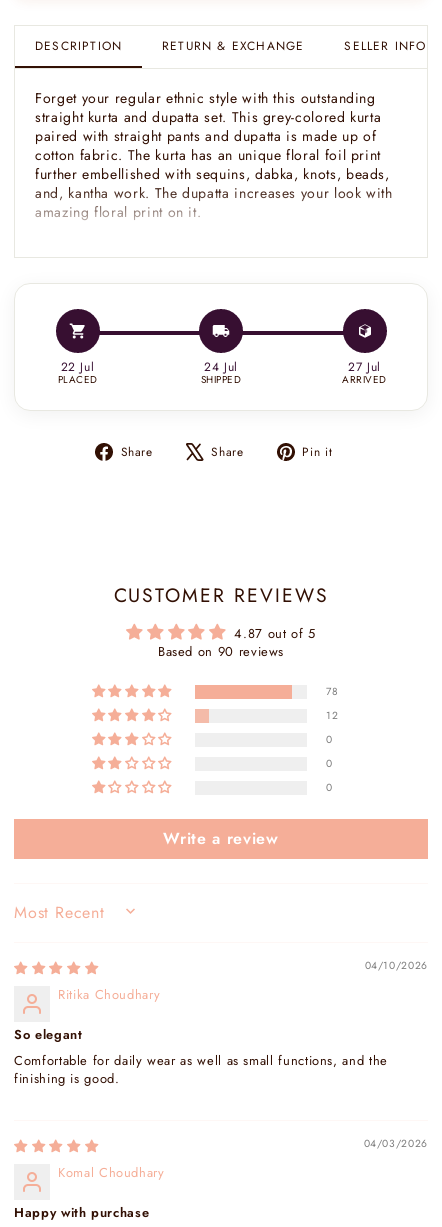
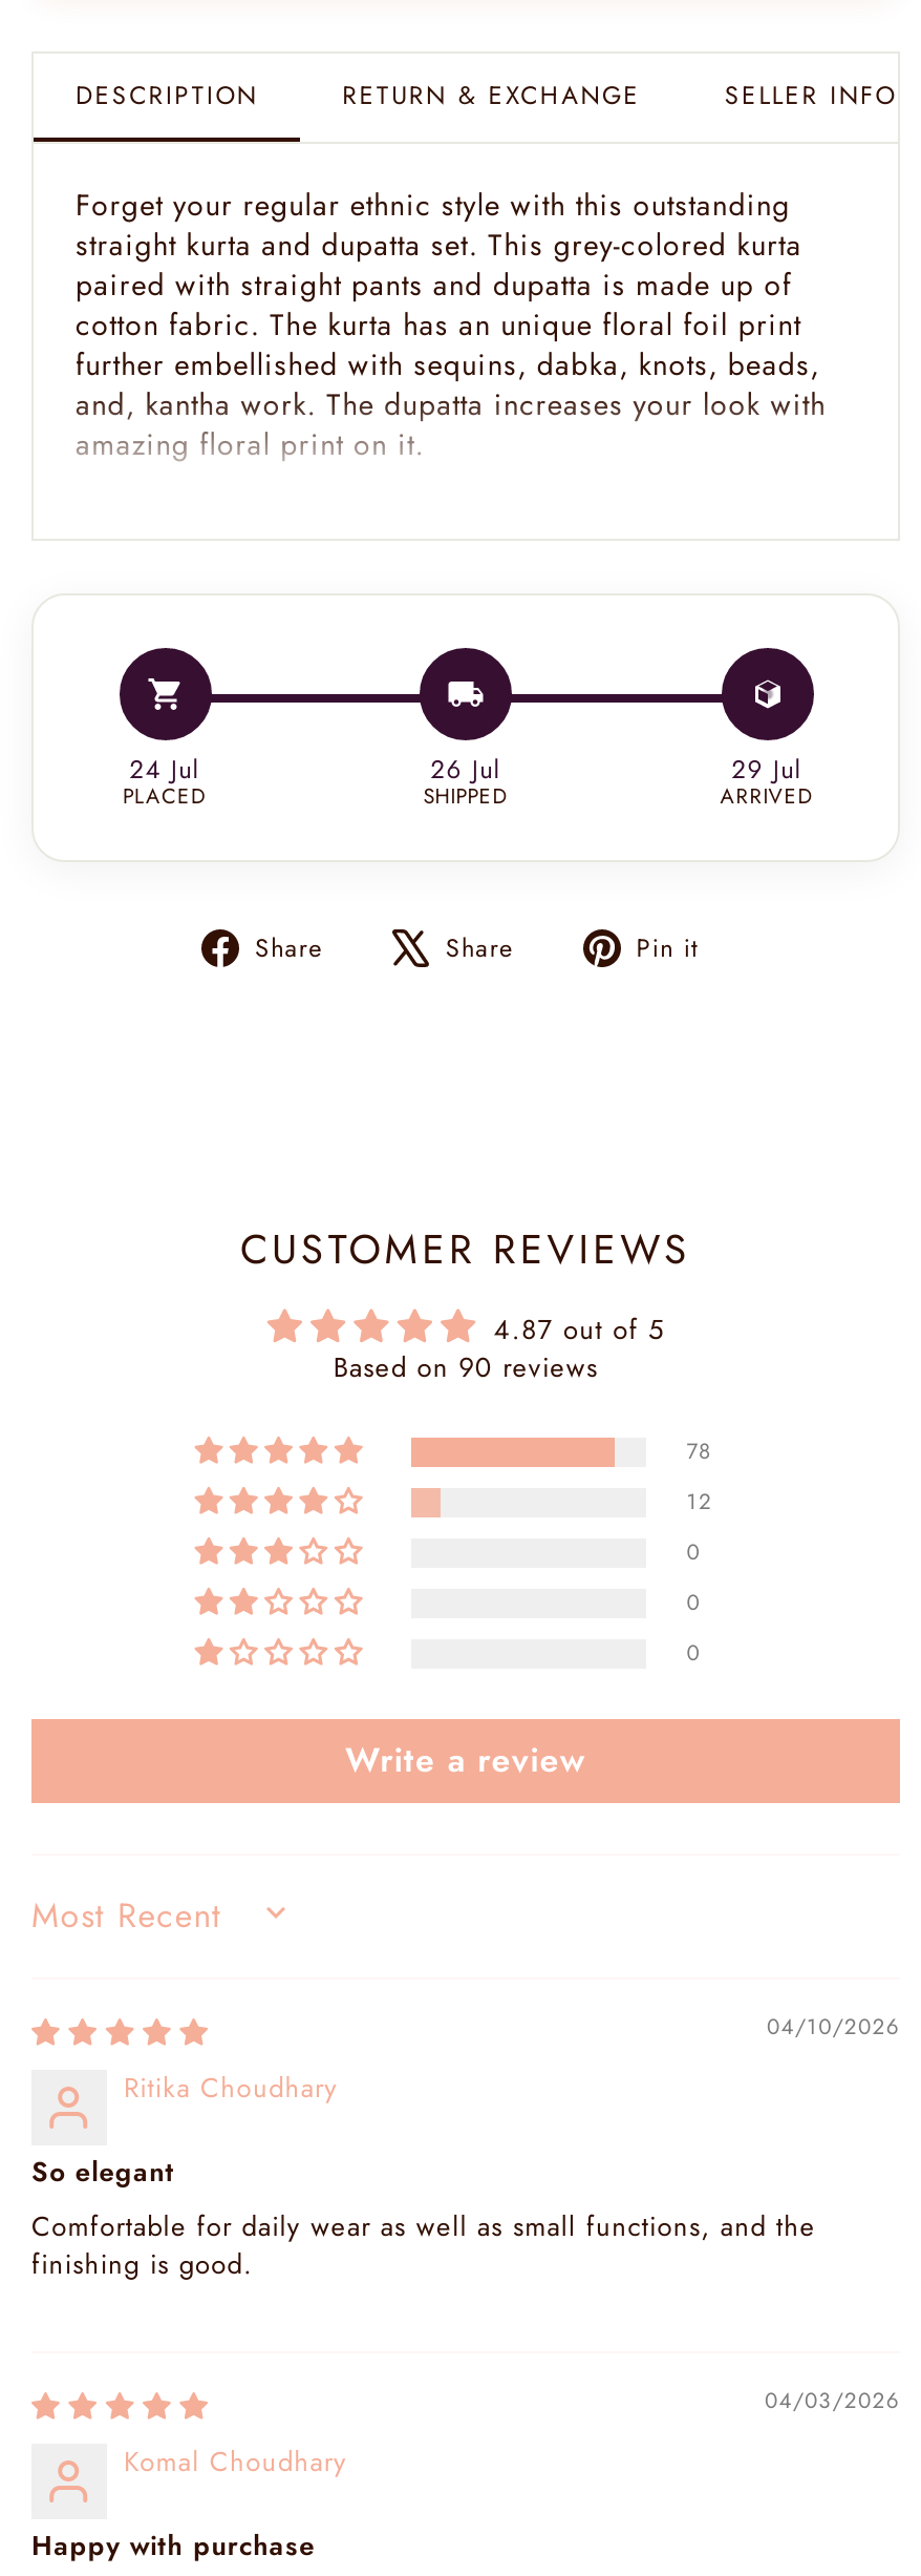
[61,358,94,376] 22 Jul -> [129,752,200,790] 24 Jul
[204,358,238,376] 24 Jul -> [430,752,501,790] 26 Jul
[348,358,381,376] 27 Jul -> [731,752,802,790] 29 Jul

